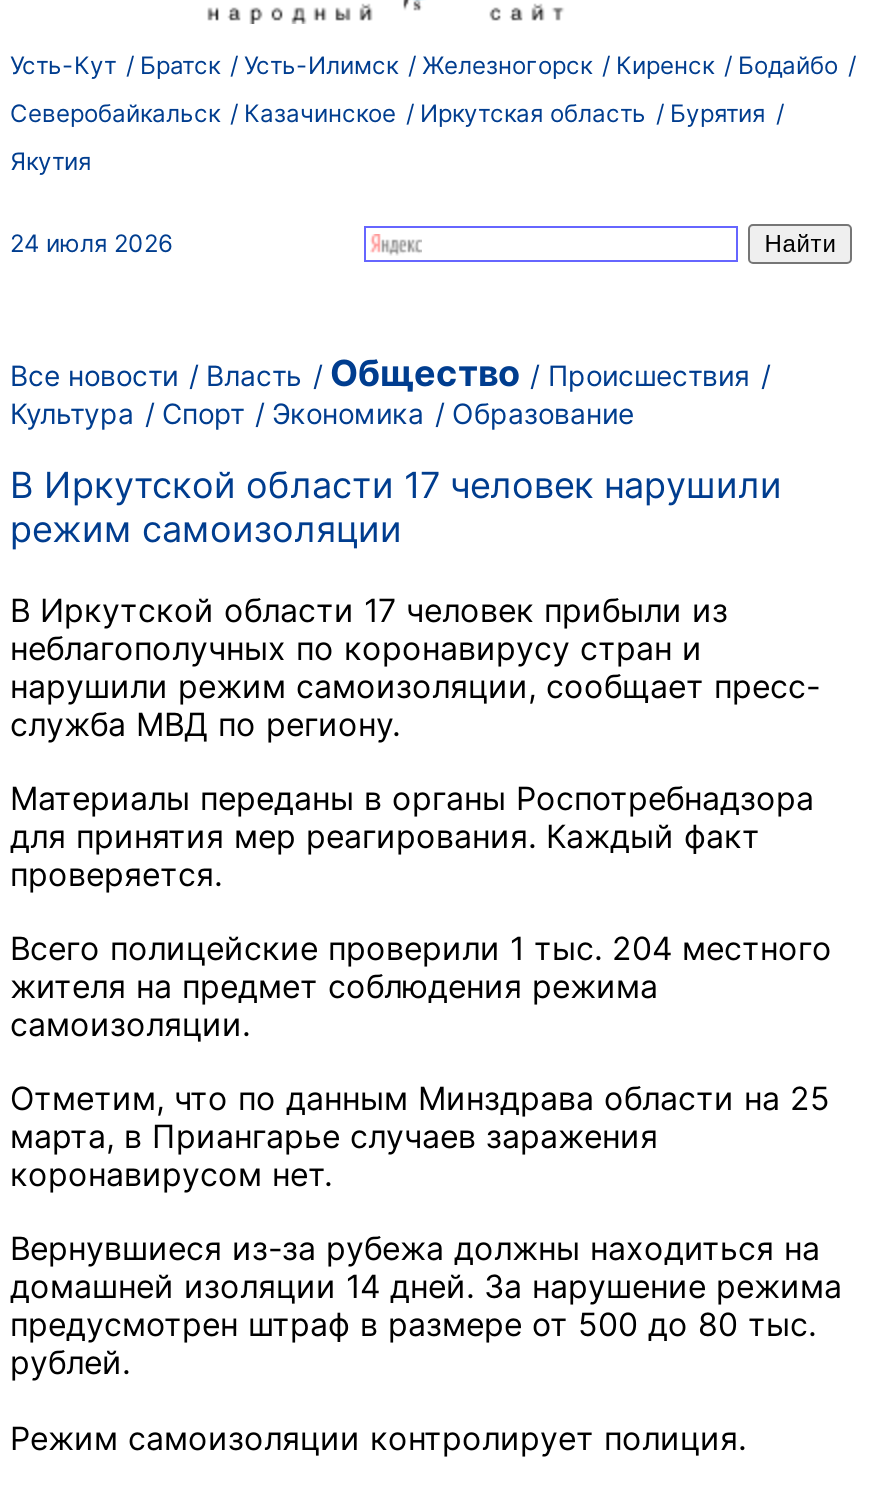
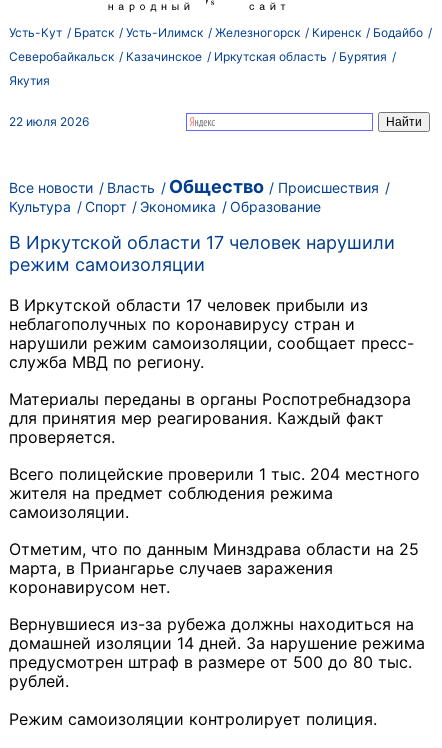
[10,227,172,257] 24 июля 2026 -> [9,113,89,128] 22 июля 2026

